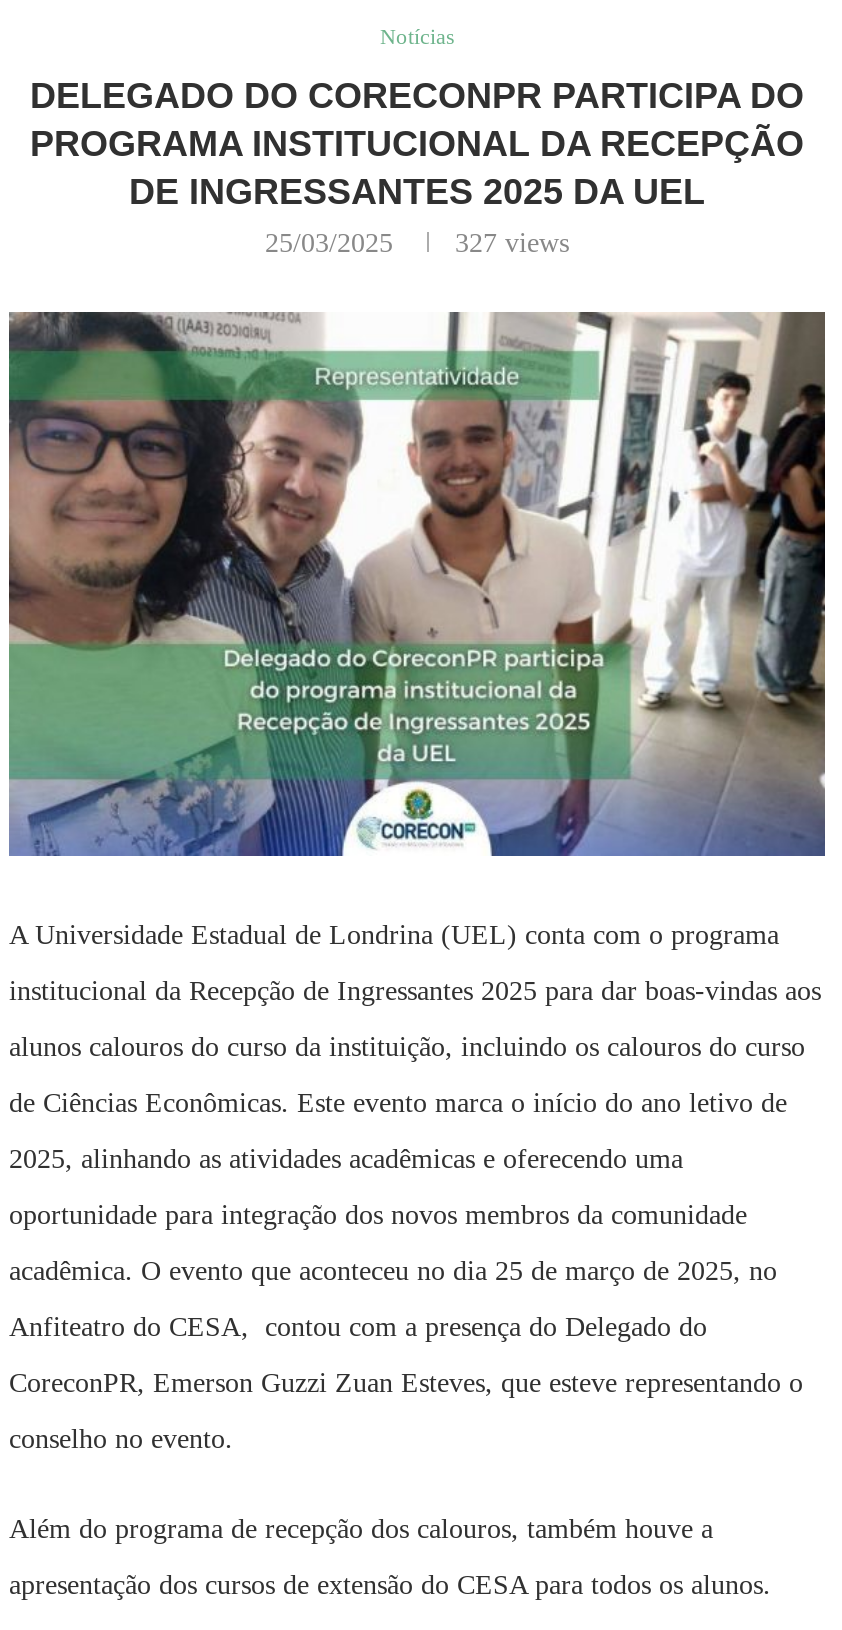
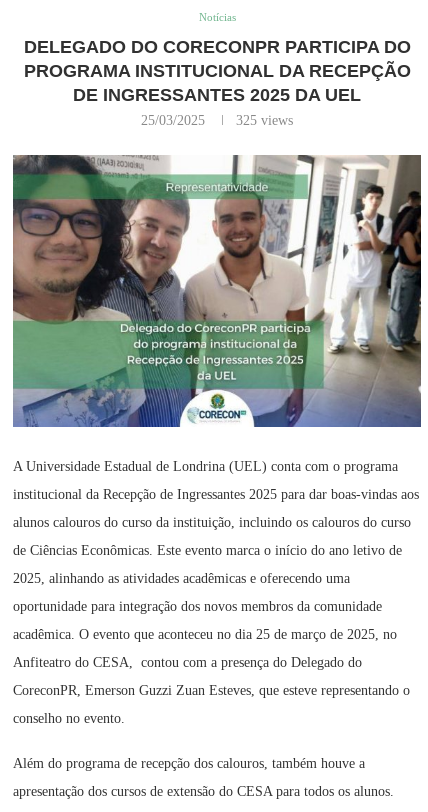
[455,228,569,258] 327 views -> [236,113,293,128] 325 views

